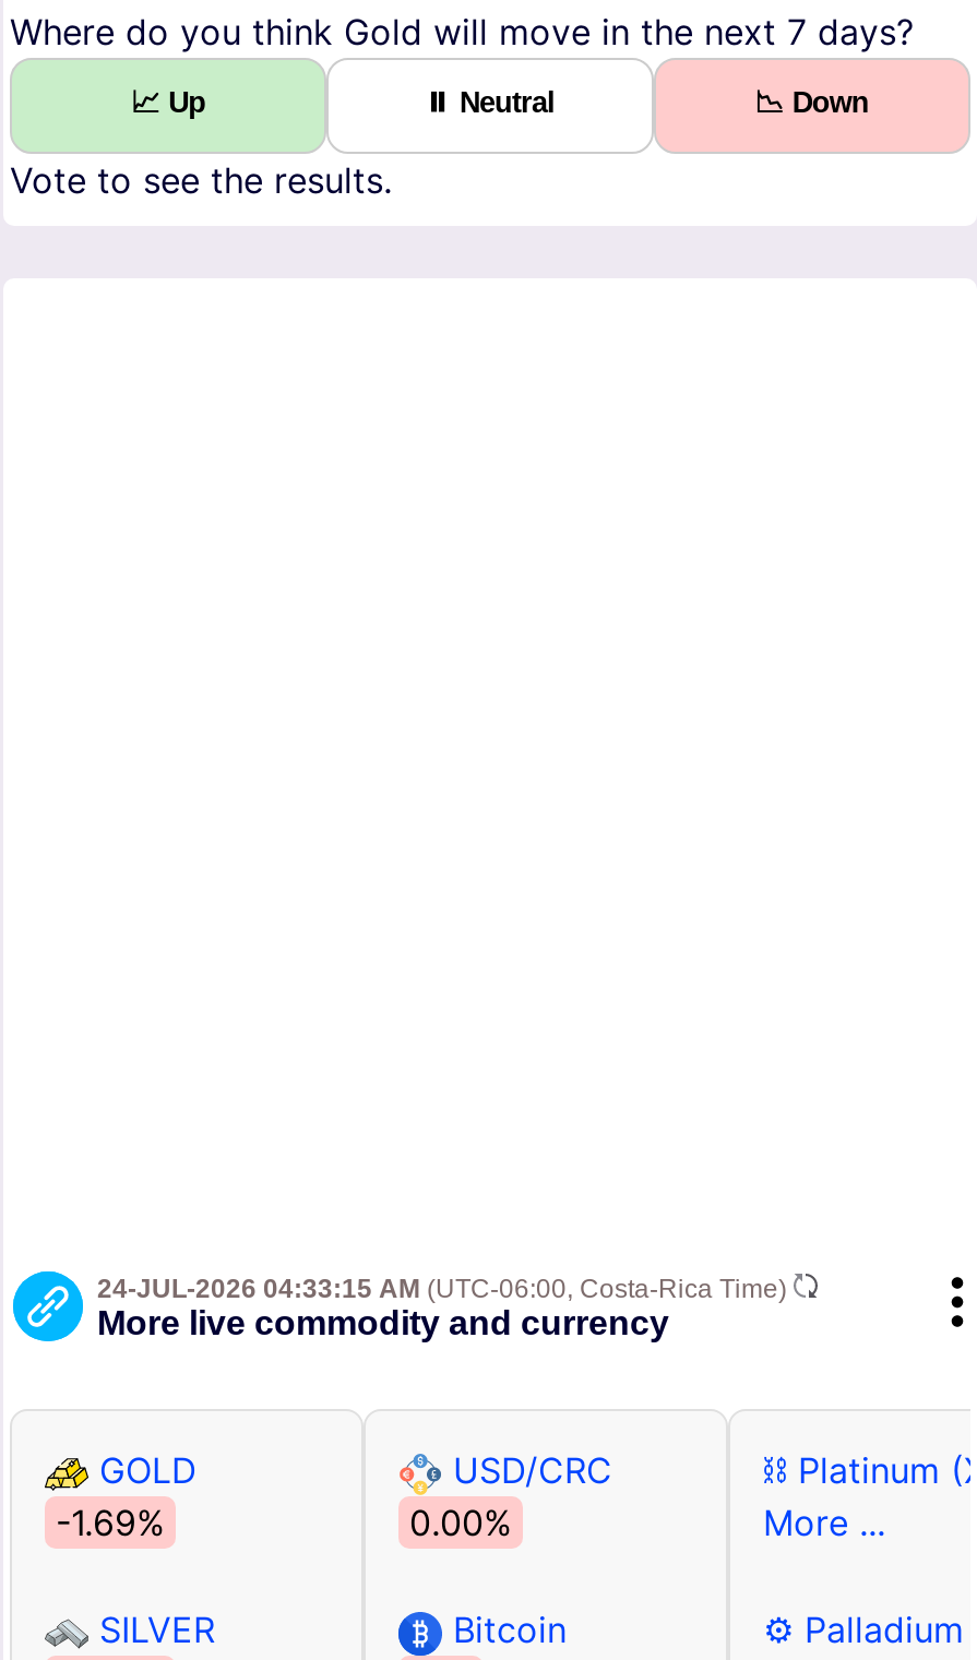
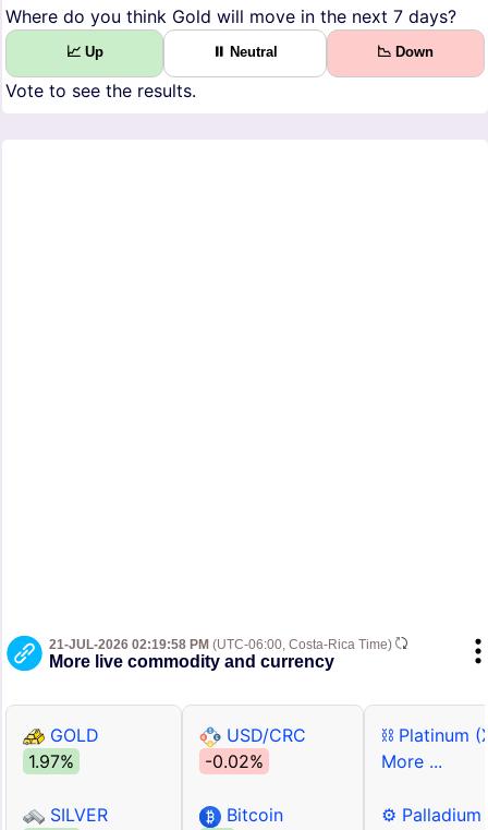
[97,1275,794,1305] 24-JUL-2026 04:33:15 AM (UTC-06:00, Costa-Rica Time) -> [49,637,395,653] 21-JUL-2026 02:19:58 PM (UTC-06:00, Costa-Rica Time)
[56,1502,165,1545] -1.69% -> [28,751,74,773] 1.97%
[409,1502,512,1545] 0.00% -> [205,751,264,773] -0.02%

